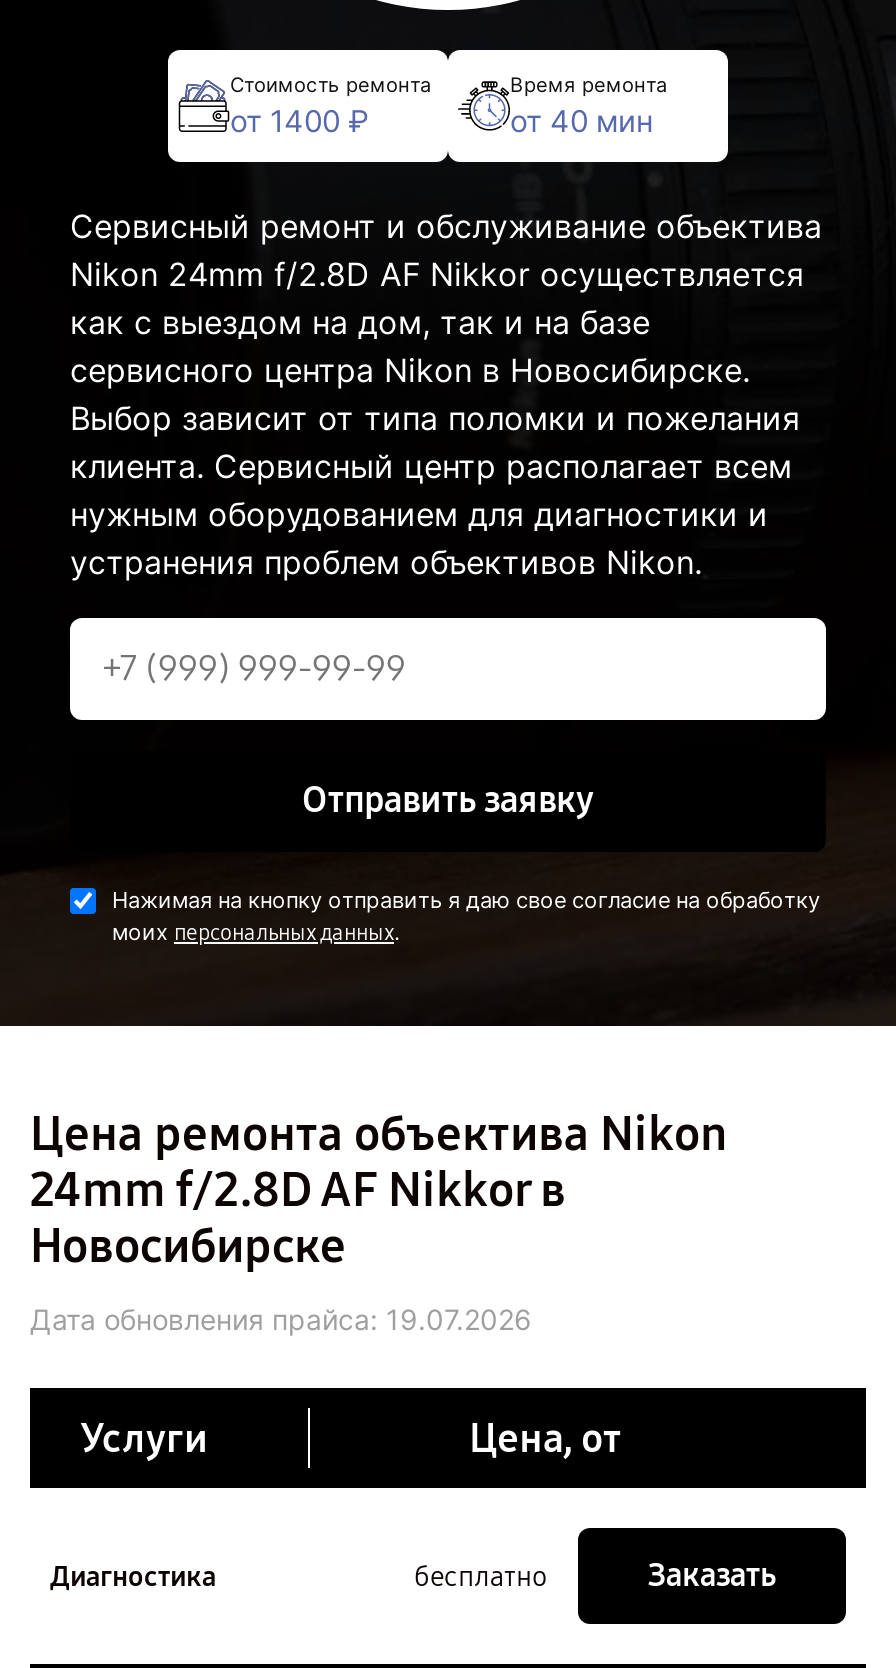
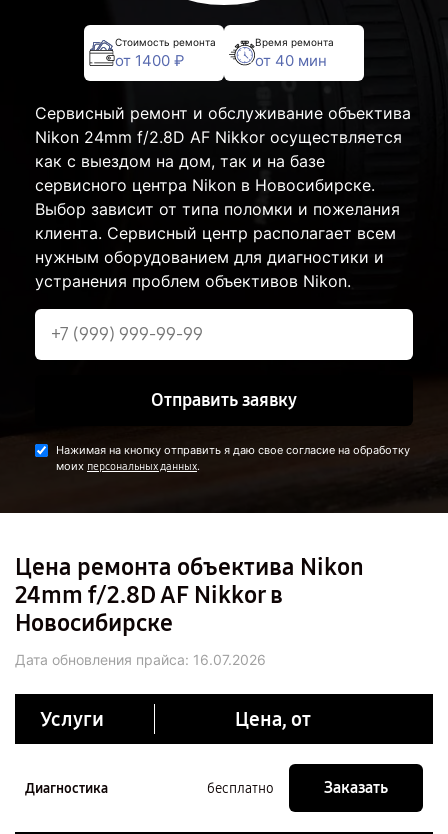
[30,1302,532,1336] Дата обновления прайса: 19.07.2026 -> [15,651,266,668] Дата обновления прайса: 16.07.2026

